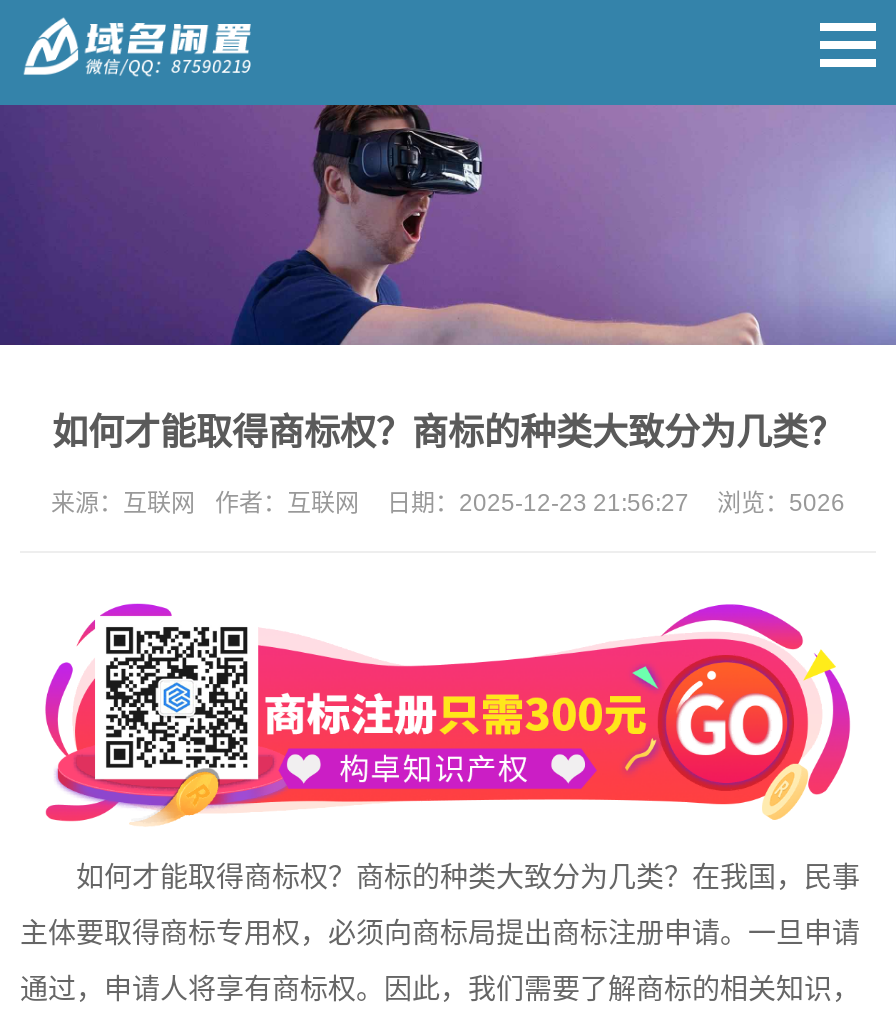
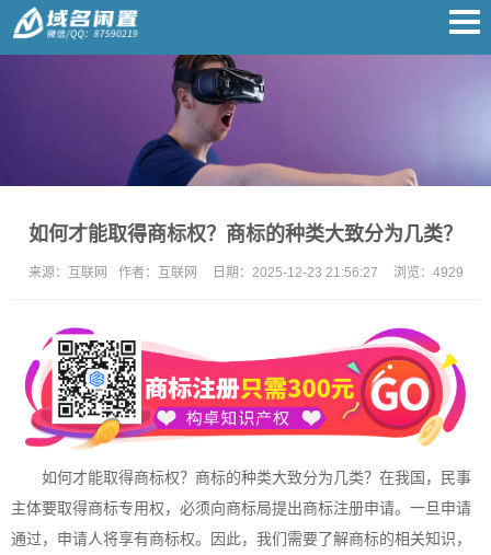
[51,489,845,517] 来源：互联网 作者：互联网 日期：2025-12-23 21:56:27 浏览：5026 -> [28,265,463,280] 来源：互联网 作者：互联网 日期：2025-12-23 21:56:27 浏览：4929

